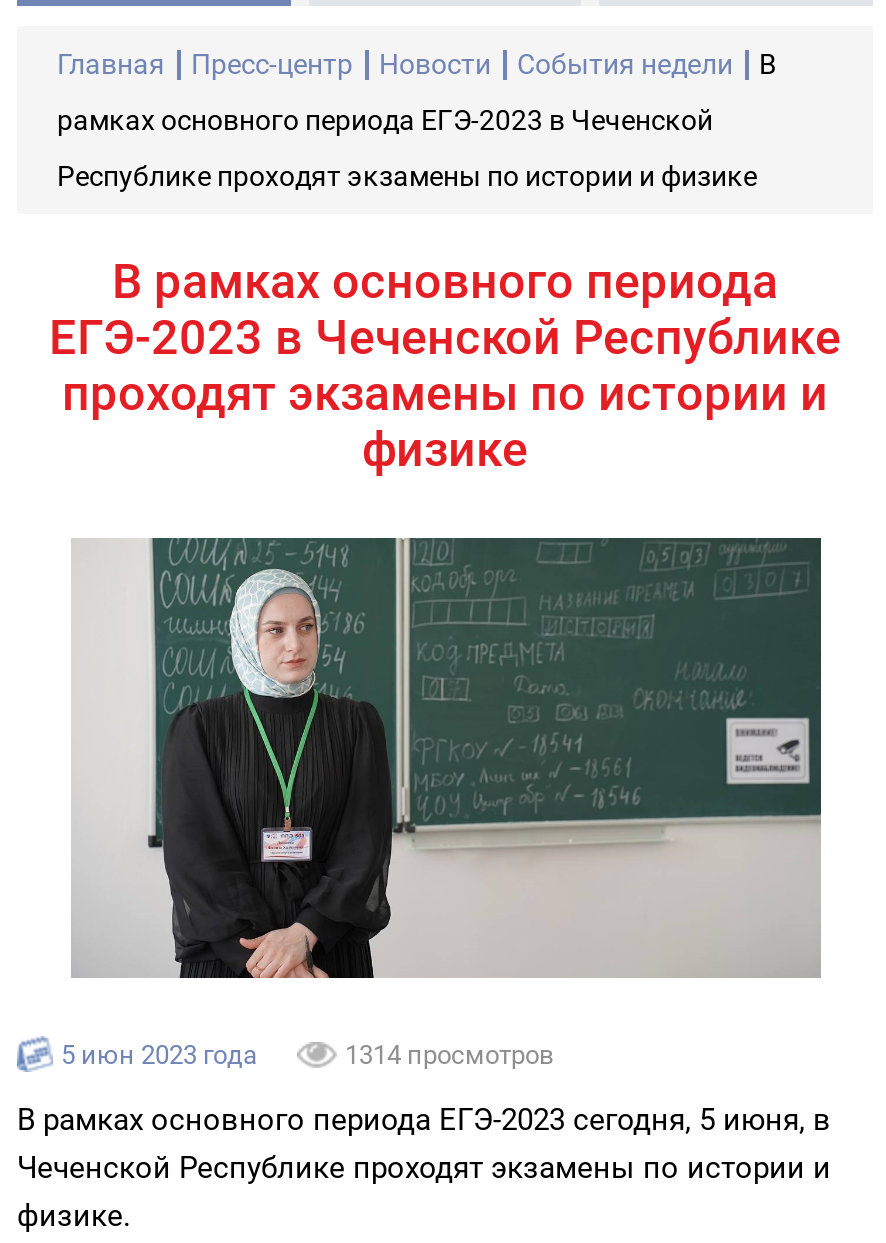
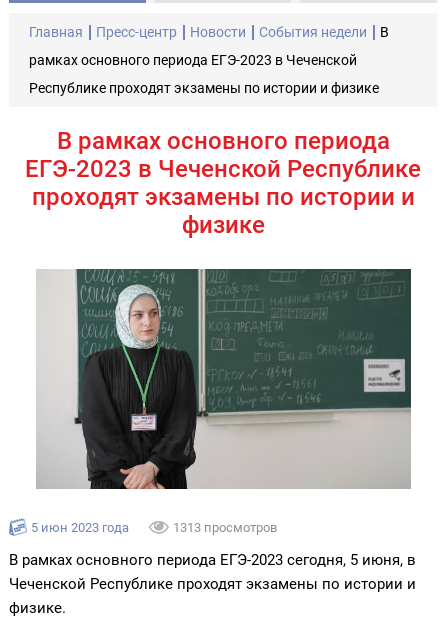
[345,1041,553,1071] 1314 просмотров -> [173,520,277,535] 1313 просмотров

